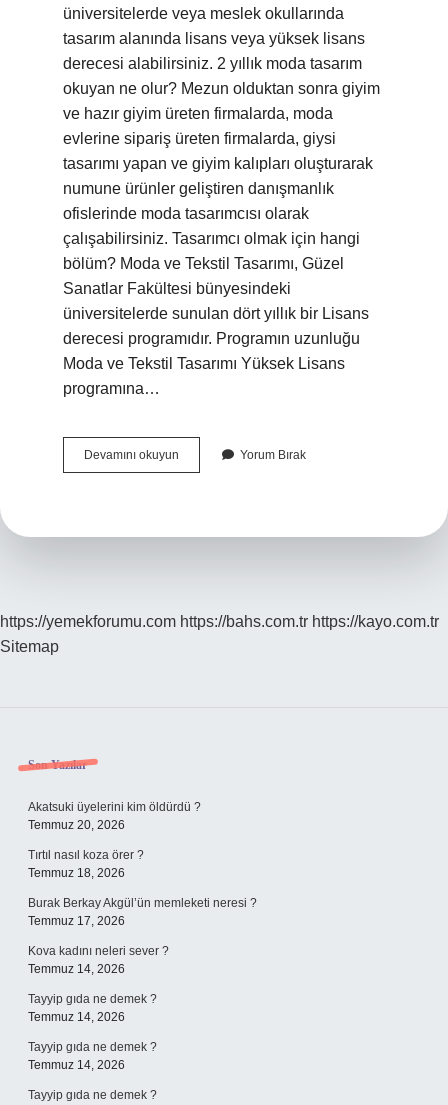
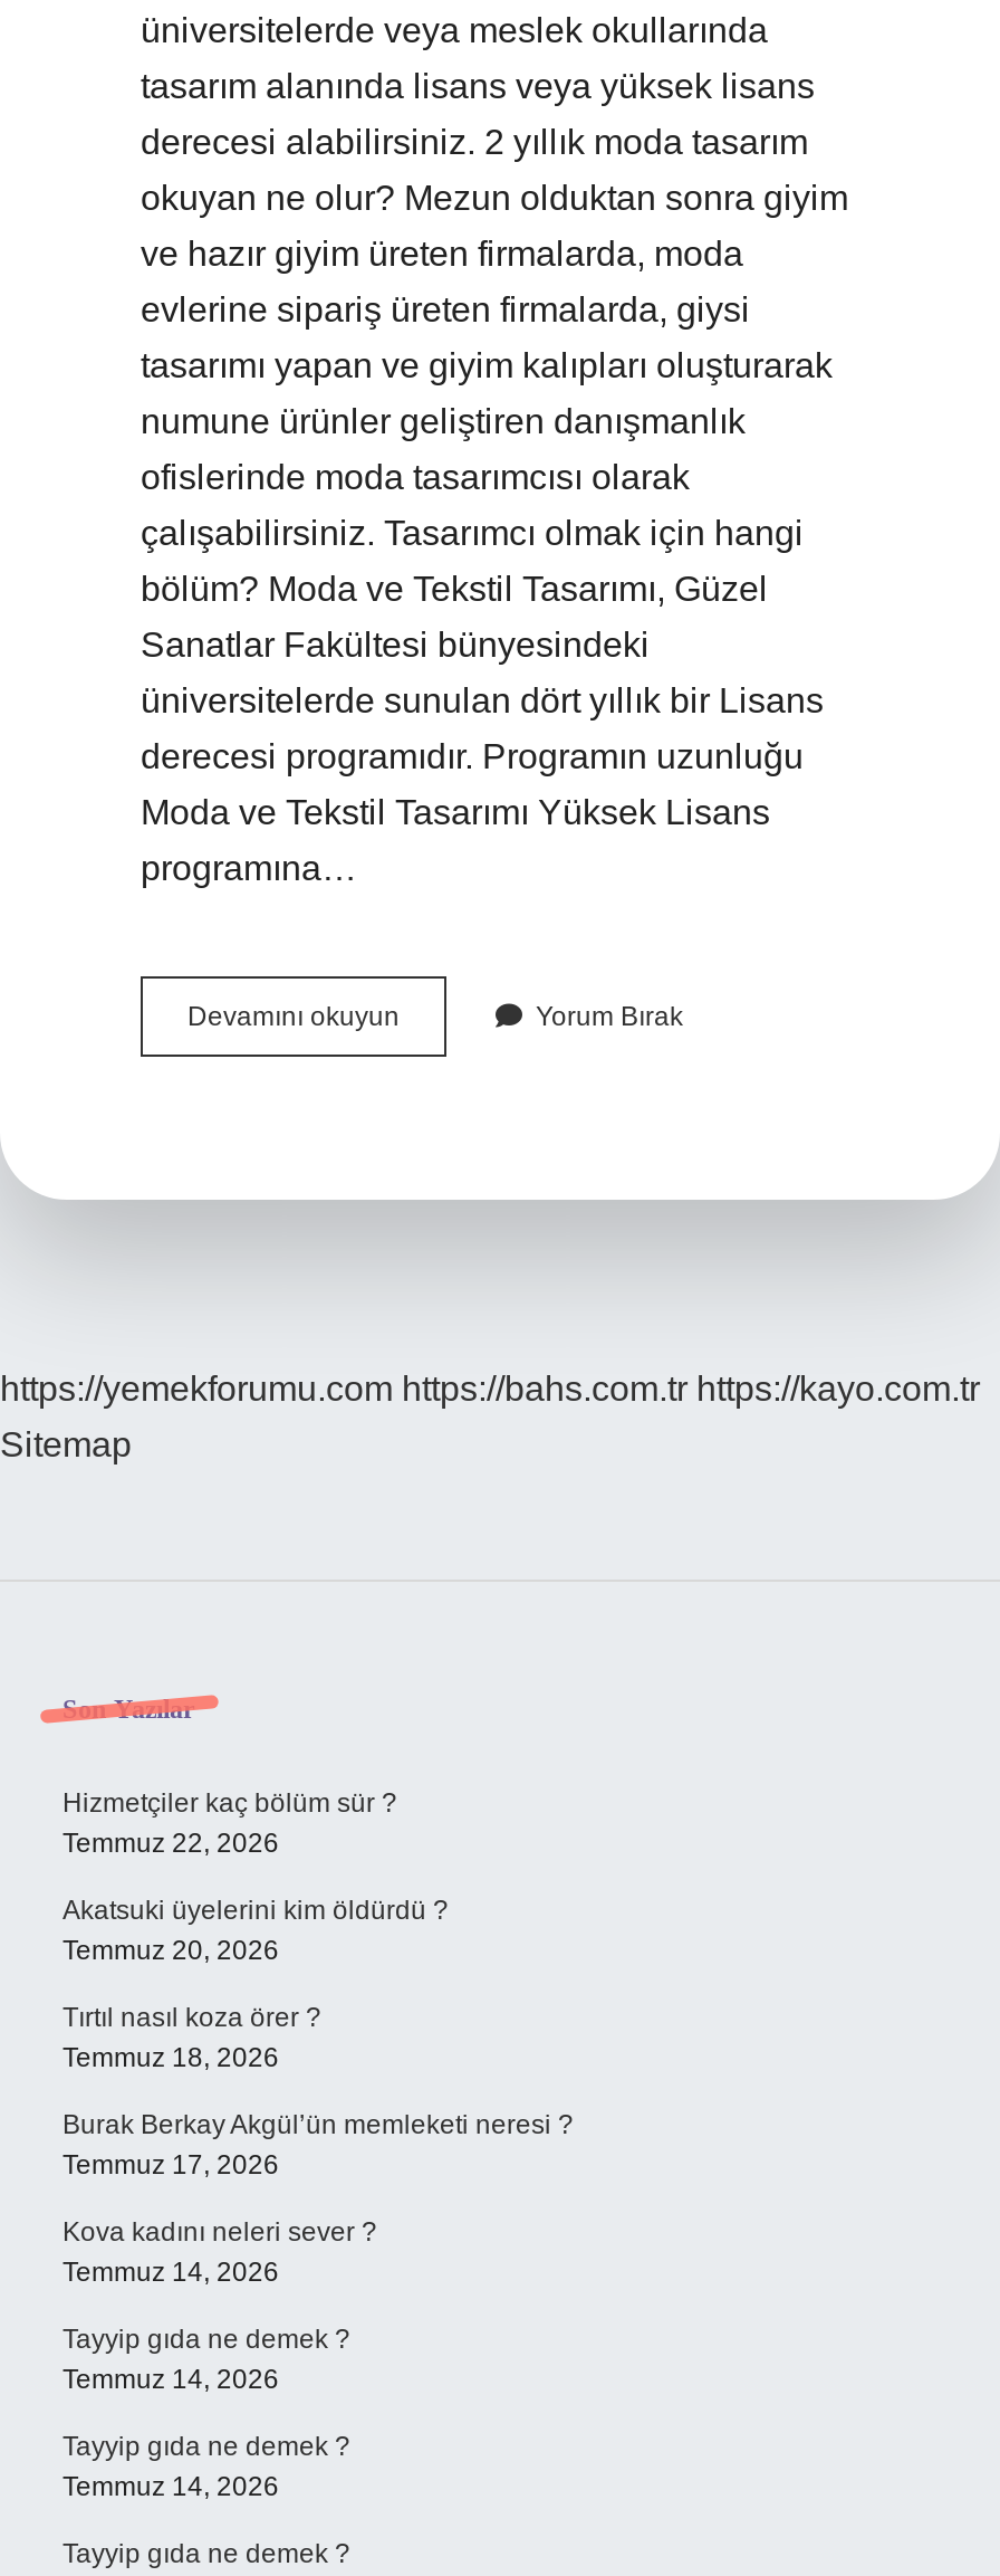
none -> [62,1787,397,1859] Hizmetçiler kaç bölüm sür ? | Temmuz 22, 2026

